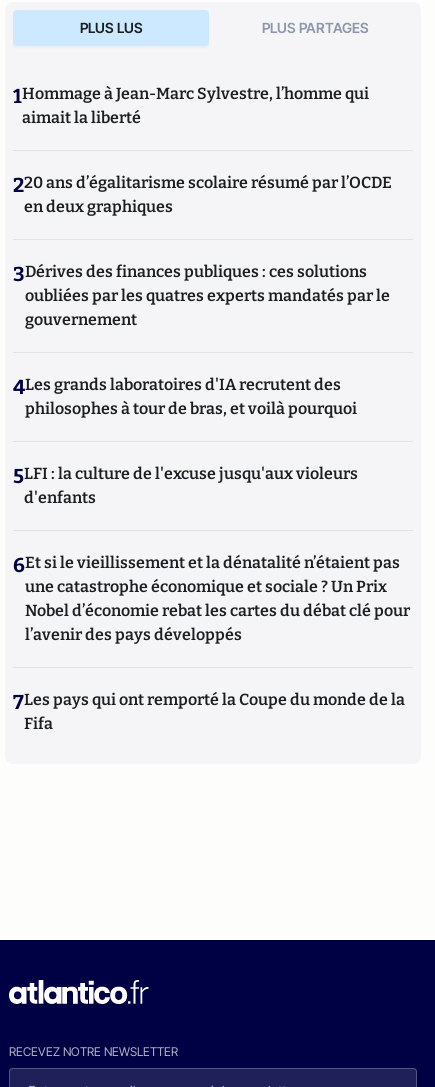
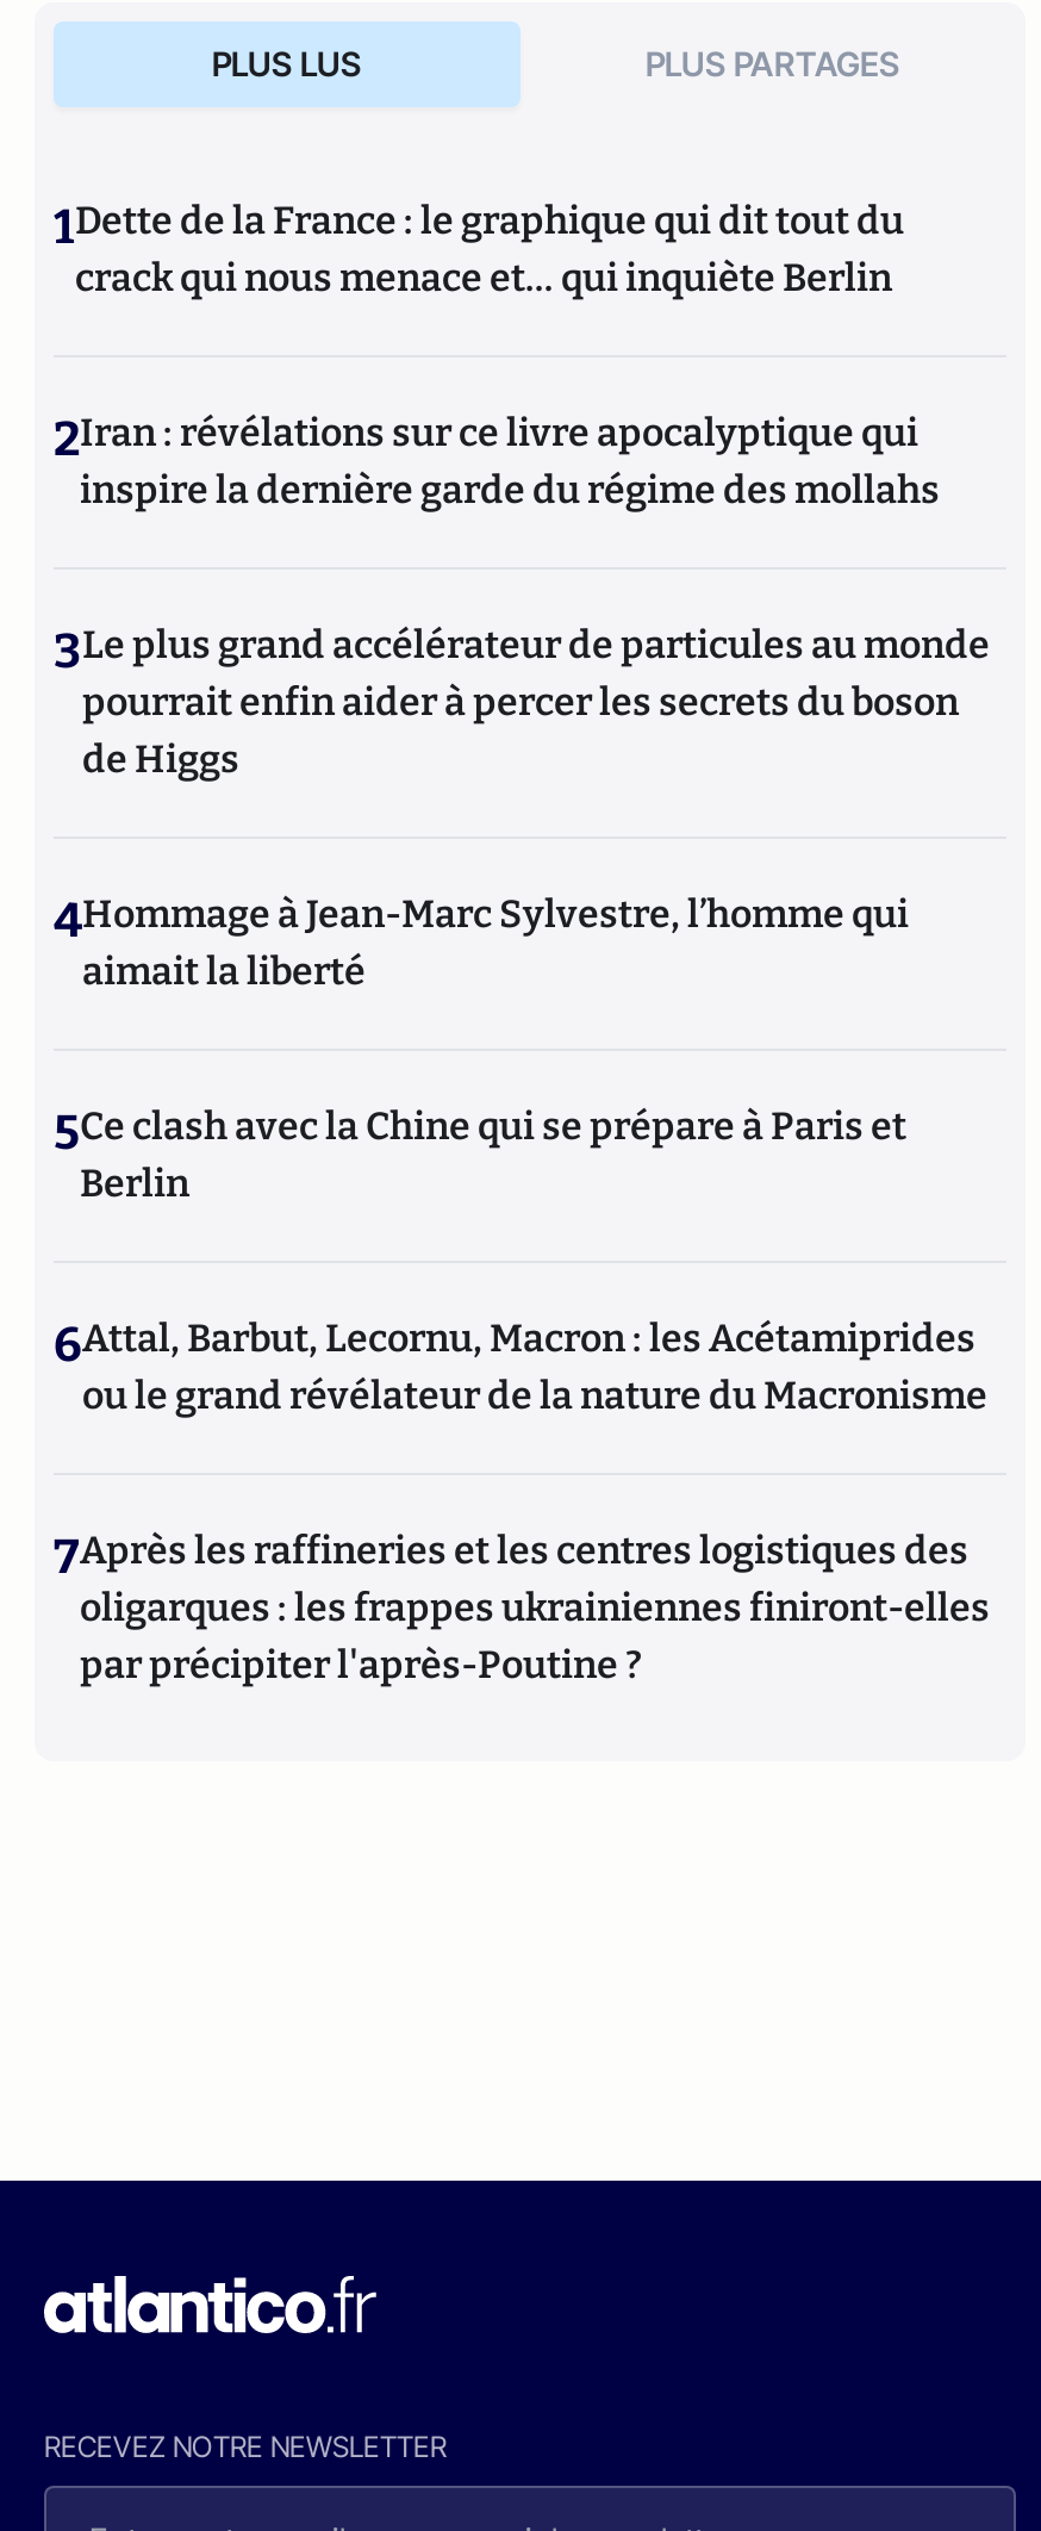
[13,84,369,108] 1Hommage à Jean-Marc Sylvestre, l’homme qui -> [54,197,990,948] 1Dette de la France : le graphique qui dit tout du | crack qui nous menace et… qui inquiète Berlin | 2Iran : révélations sur ce livre apocalyptique qui | inspire la dernière garde du régime des mollahs | 3Le plus grand accélérateur de particules au monde | pourrait enfin aider à percer les secrets du boson | de Higgs | 4Hommage à Jean-Marc Sylvestre, l’homme qui
moved [22,108,141,127] -> [82,948,366,993]: aimait la liberté
[13,173,410,733] 220 ans d’égalitarisme scolaire résumé par l’OCDE | en deux graphiques | 3Dérives des finances publiques : ces solutions | oubliées par les quatres experts mandatés par le | gouvernement | 4Les grands laboratoires d'IA recrutent des | philosophes à tour de bras, et voilà pourquoi | 5LFI : la culture de l'excuse jusqu'aux violeurs | d'enfants | 6Et si le vieillissement et la dénatalité n’étaient pas | une catastrophe économique et sociale ? Un Prix | Nobel d’économie rebat les cartes du débat clé pour | l’avenir des pays développés | 7Les pays qui ont remporté la Coupe du monde de la | Fifa -> [54,1103,990,1687] 5Ce clash avec la Chine qui se prépare à Paris et | Berlin | 6Attal, Barbut, Lecornu, Macron : les Acétamiprides | ou le grand révélateur de la nature du Macronisme | 7Après les raffineries et les centres logistiques des | oligarques : les frappes ukrainiennes finiront-elles | par précipiter l'après-Poutine ?

